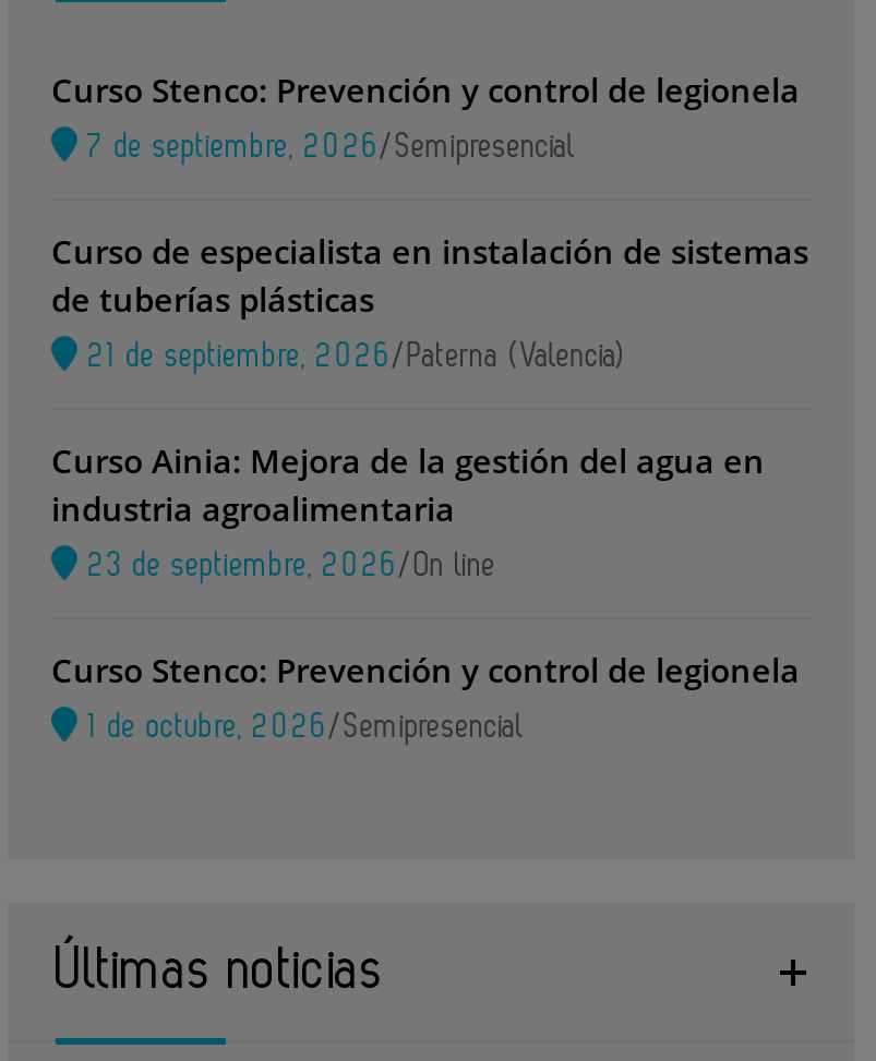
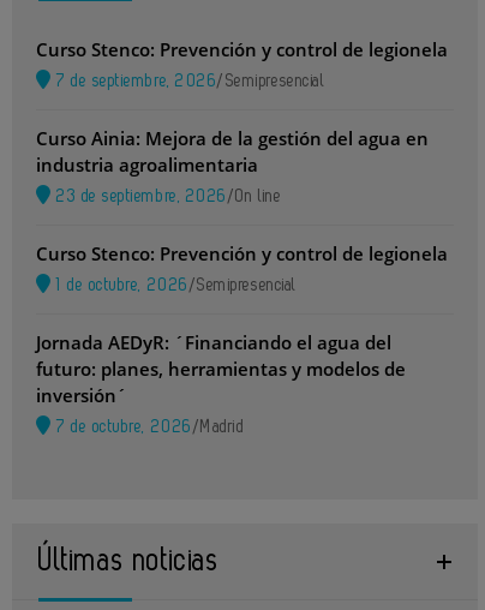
[51,229,808,373] Curso de especialista en instalación de sistemas | de tuberías plásticas | 21 de septiembre, 2026/Paterna (Valencia) -> none
moved [51,438,800,744] -> [36,126,448,294]: Curso Ainia: Mejora de la gestión del agua en | industria agroalimentaria | Curso Stenco: Prevención y control de legionela | 1 de octubre, 2026 /Semipresencial
none -> [36,330,406,436] Jornada AEDyR: ´Financiando el agua del | futuro: planes, herramientas y modelos de | inversión´ | 7 de octubre, 2026 /Madrid

